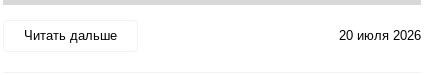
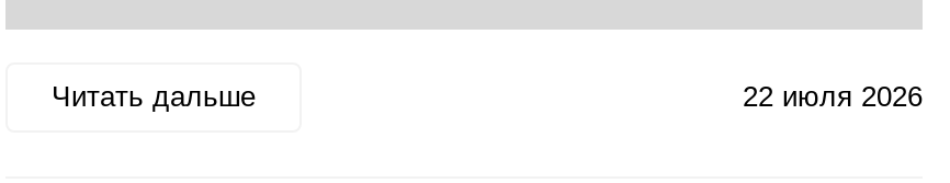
[339,28,421,43] 20 июля 2026 -> [743,80,923,113] 22 июля 2026

